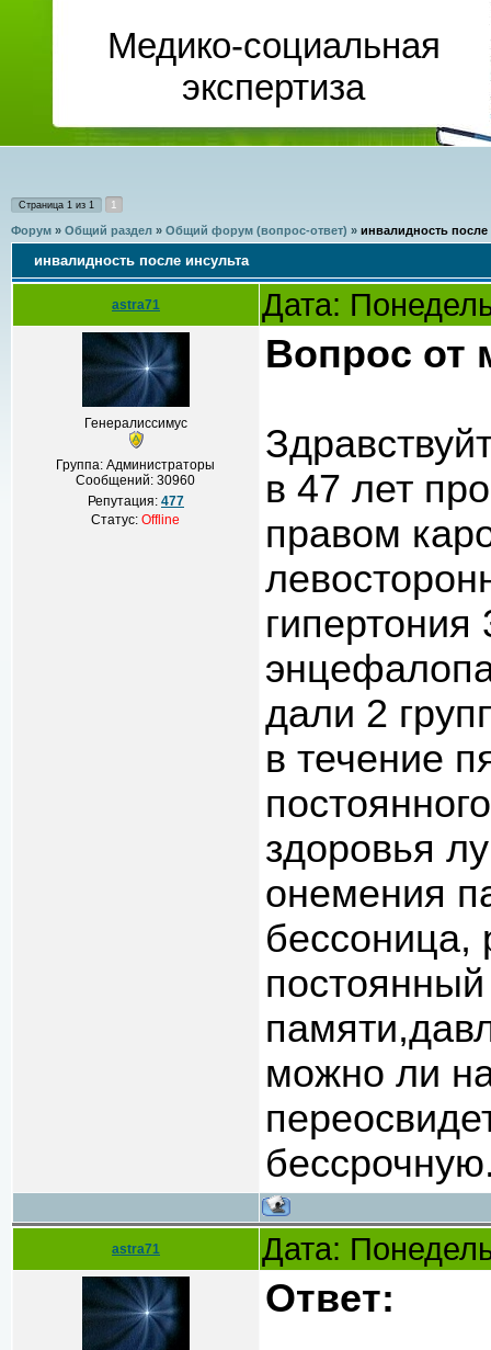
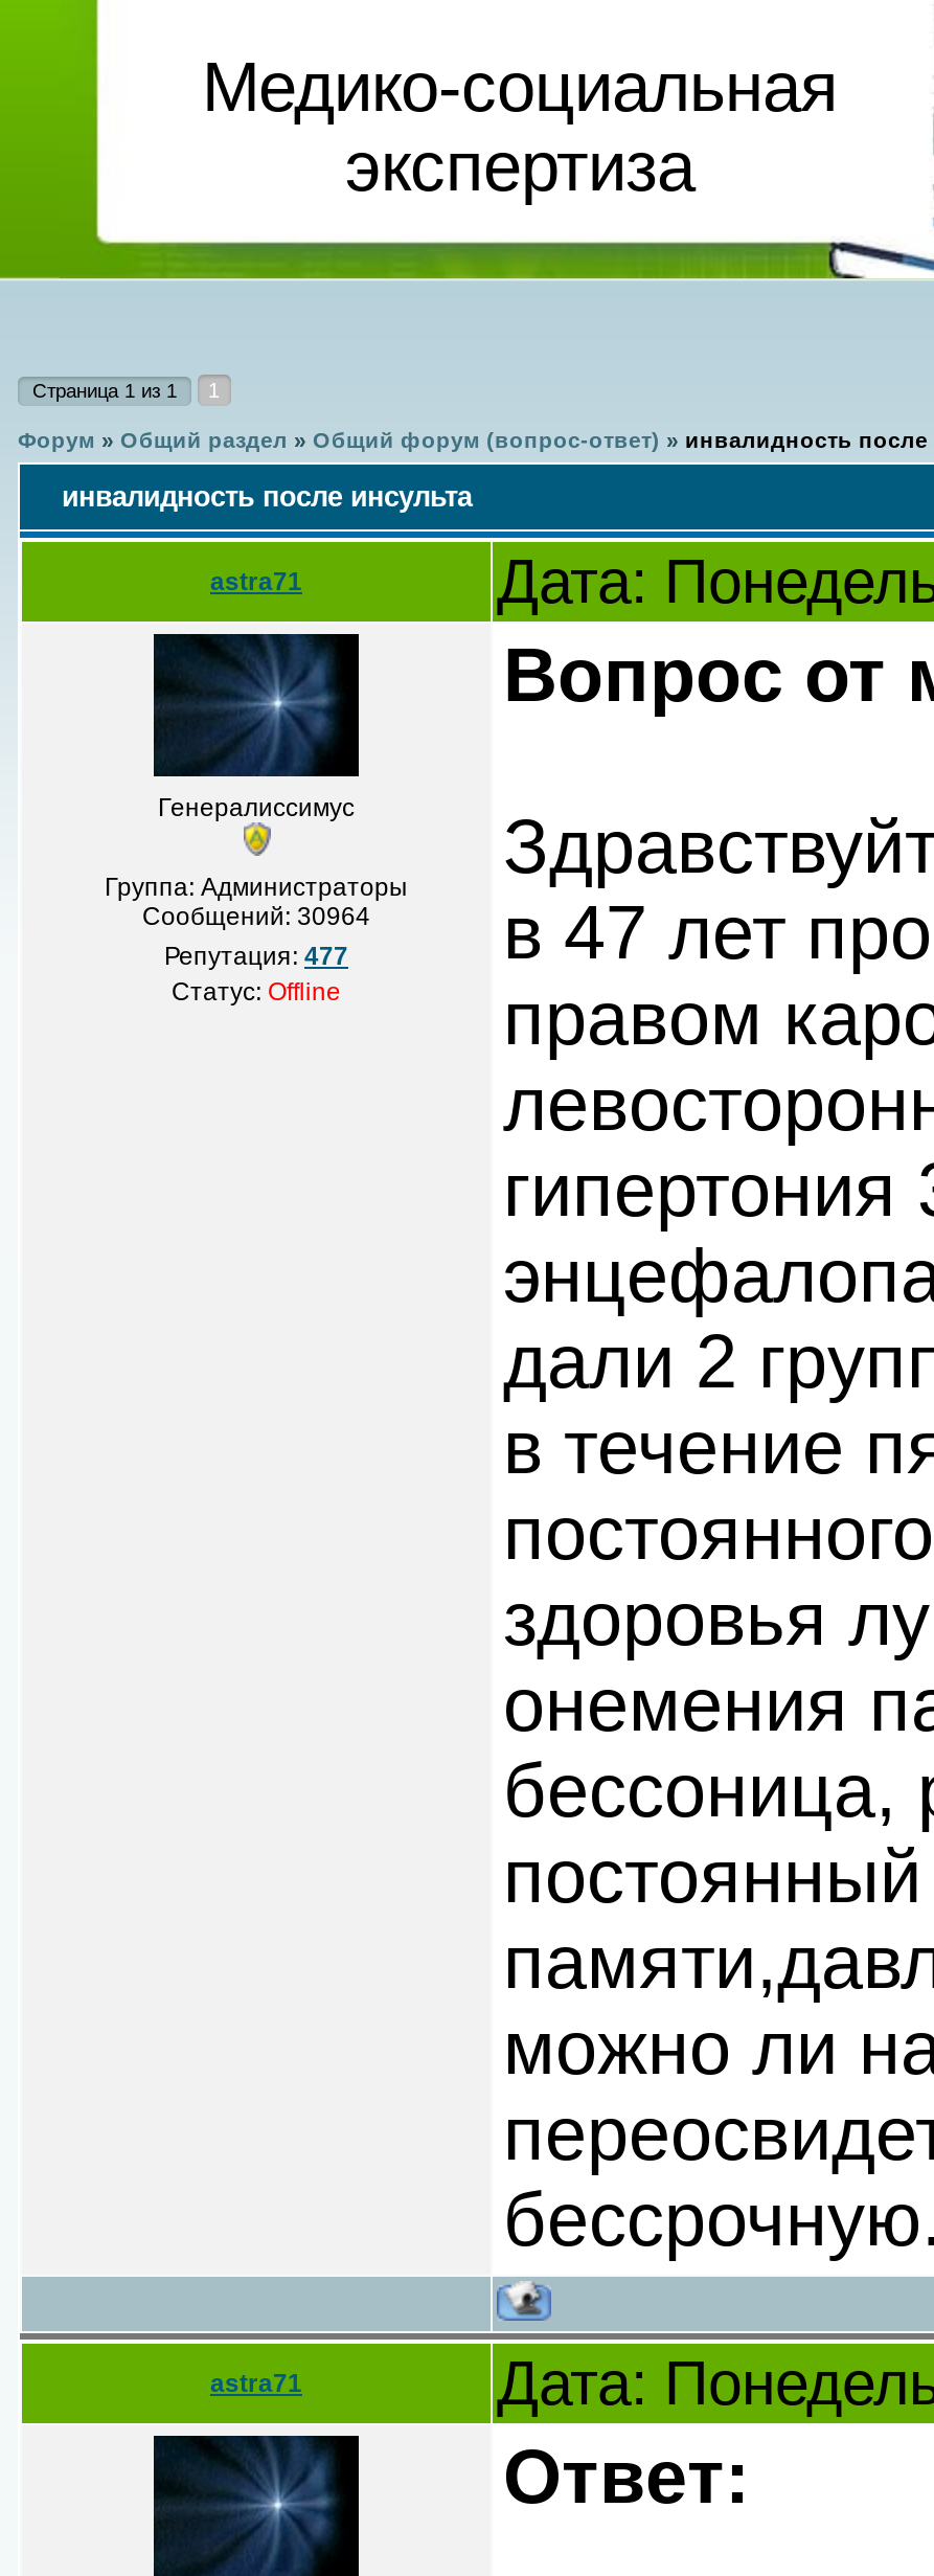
[76,473,196,488] Сообщений: 30960 -> [142,902,370,931] Сообщений: 30964

